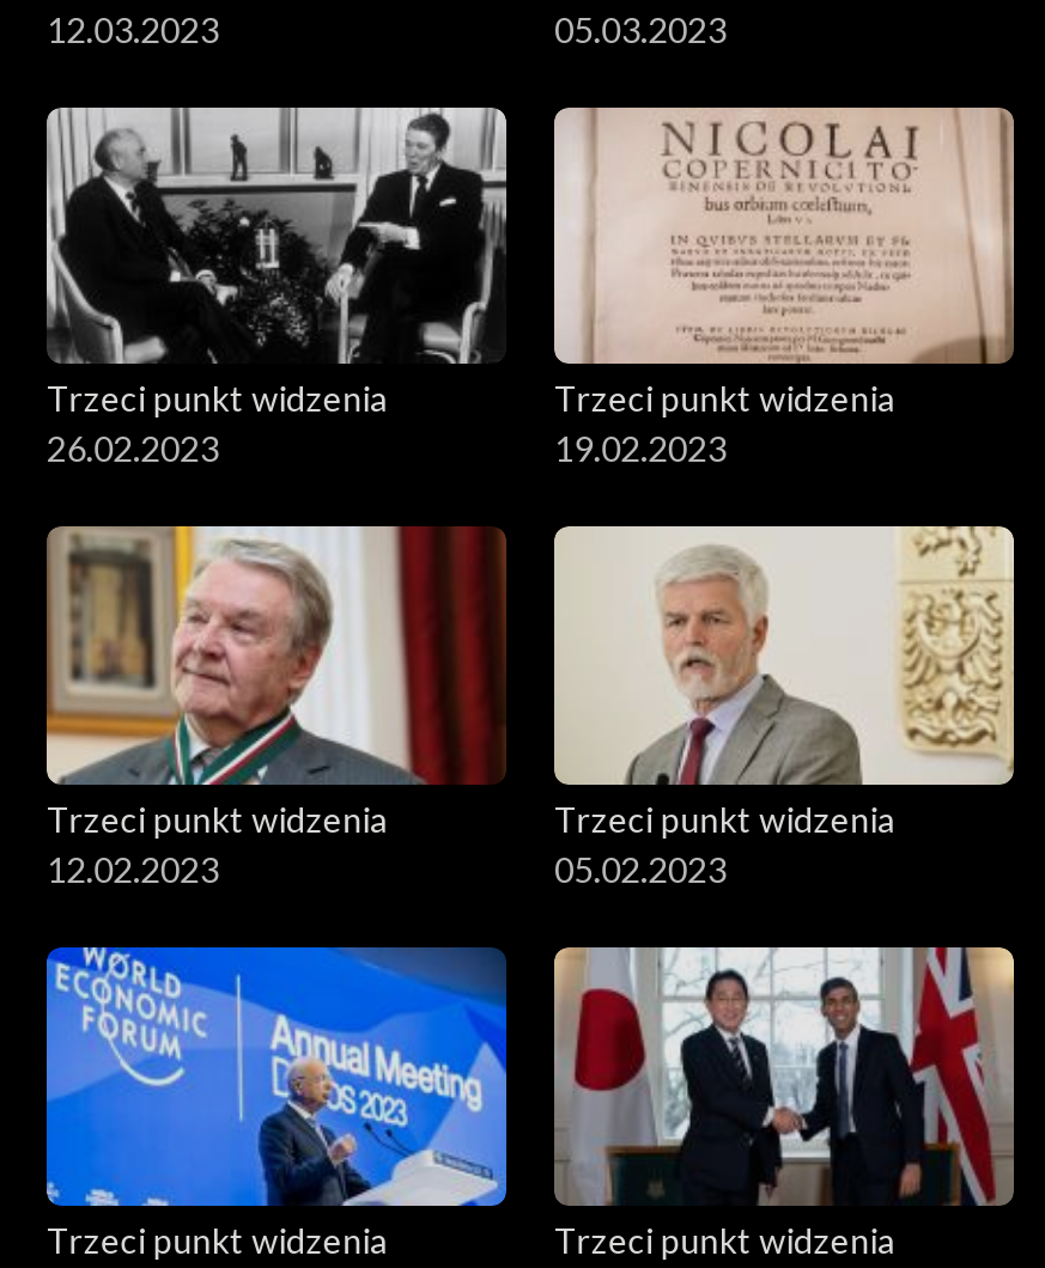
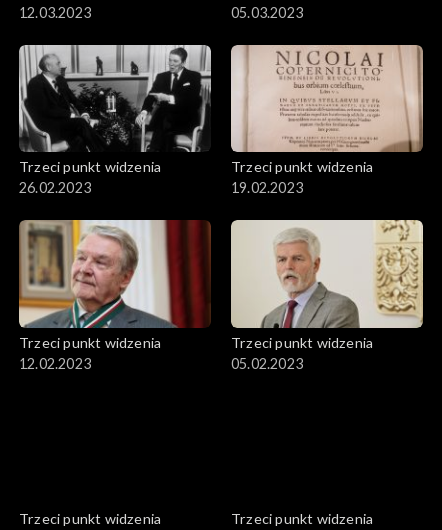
[44,945,509,1208] [image] -> none
[552,945,1016,1208] [image] -> none

